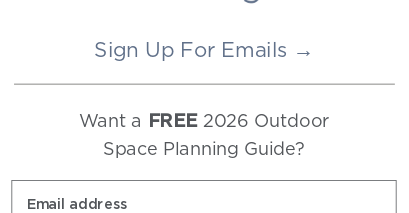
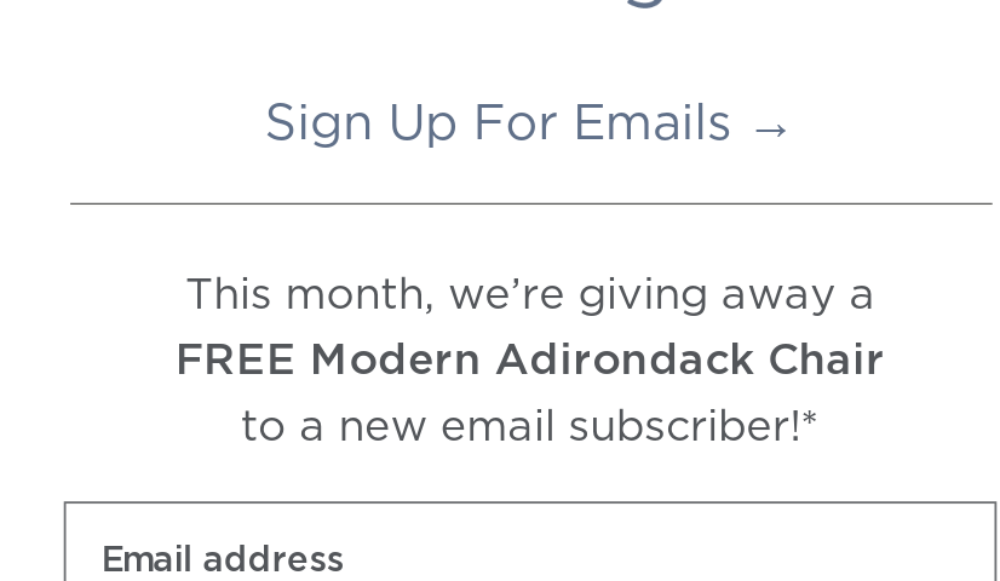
[79,110,329,159] Want a FREE 2026 Outdoor | Space Planning Guide? -> [176,266,885,451] This month, we’re giving away a | FREE Modern Adirondack Chair | to a new email subscriber!*

